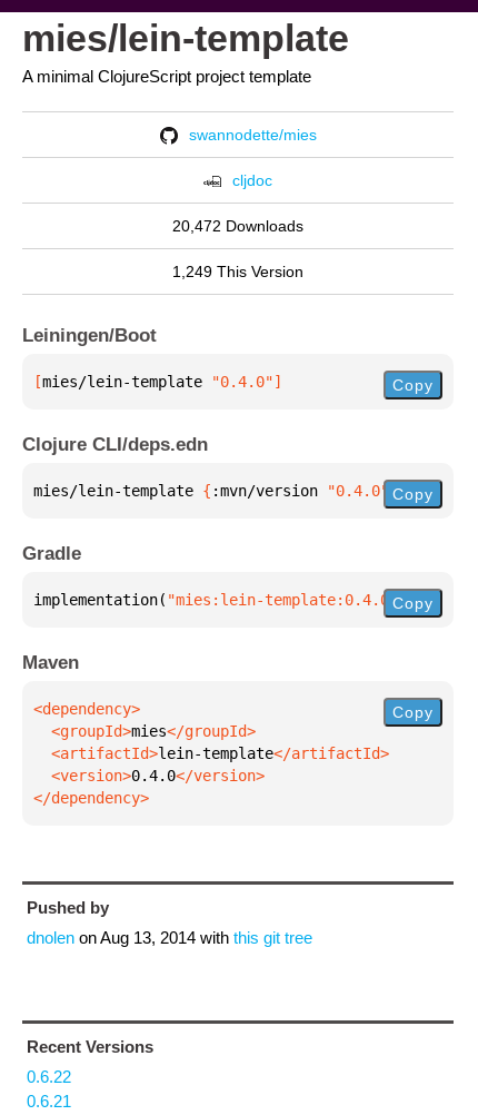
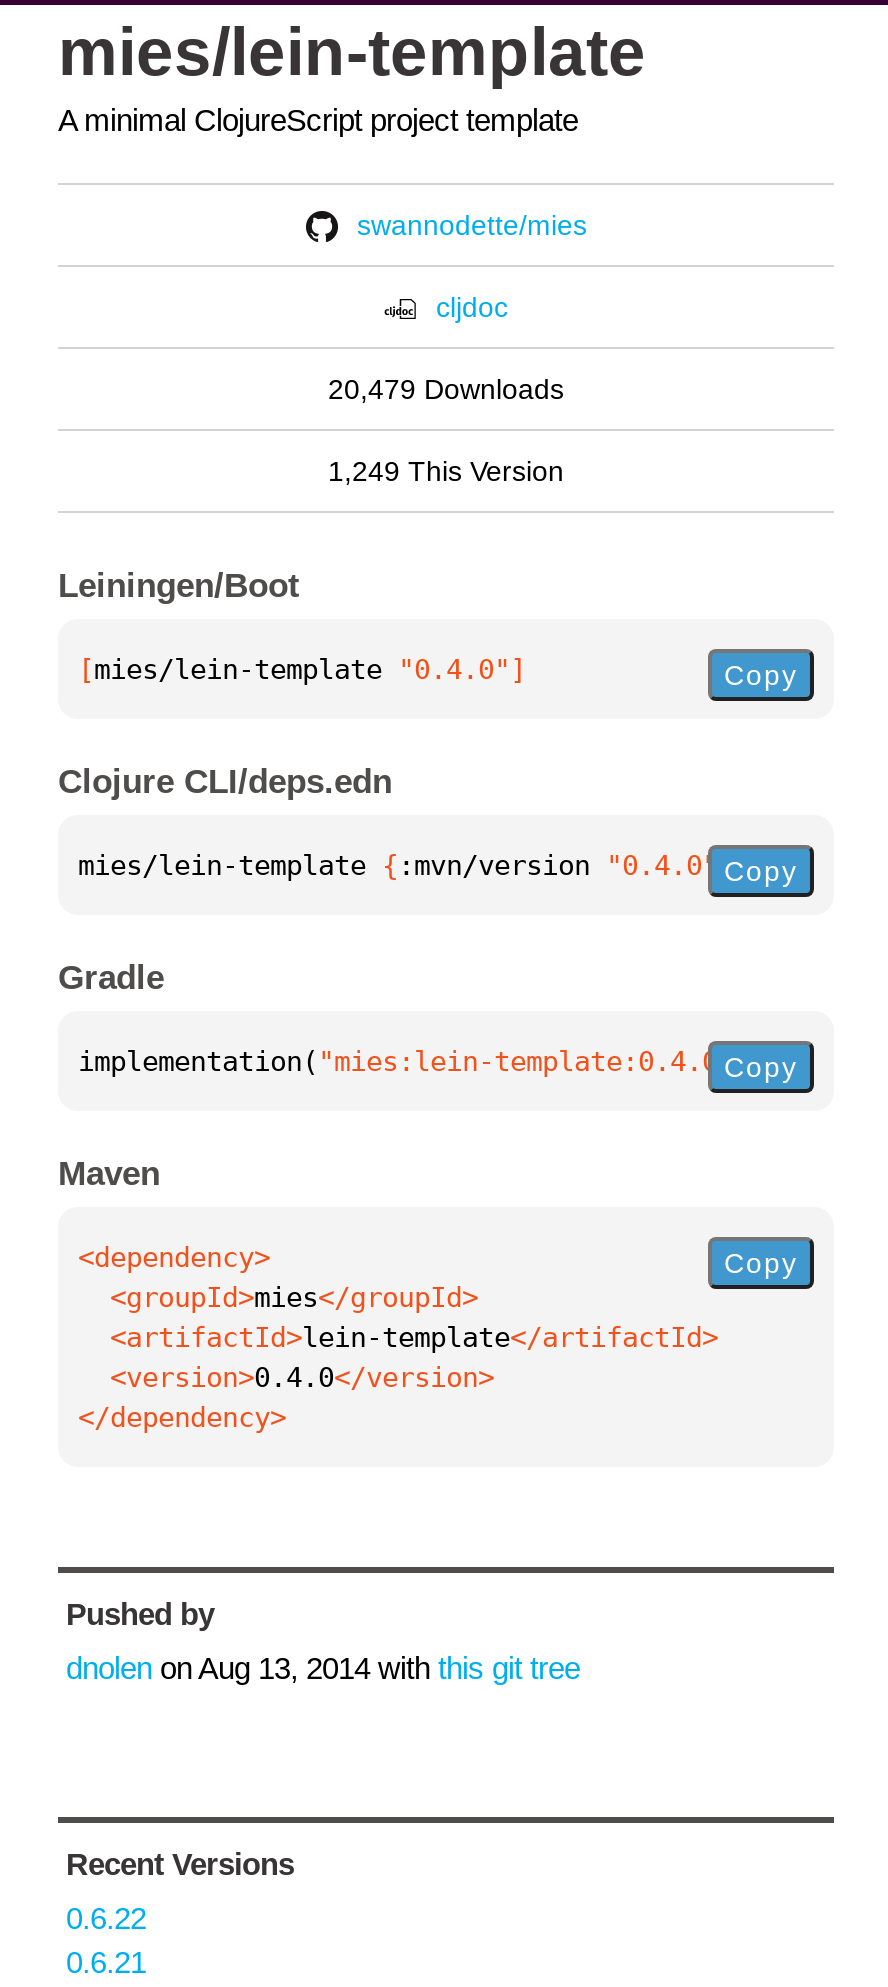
[172,217,303,235] 20,472 Downloads -> [328,373,564,405] 20,479 Downloads

